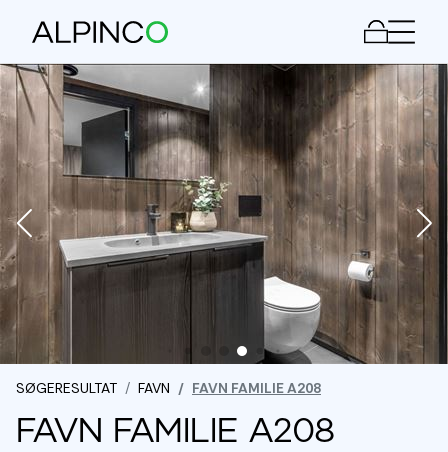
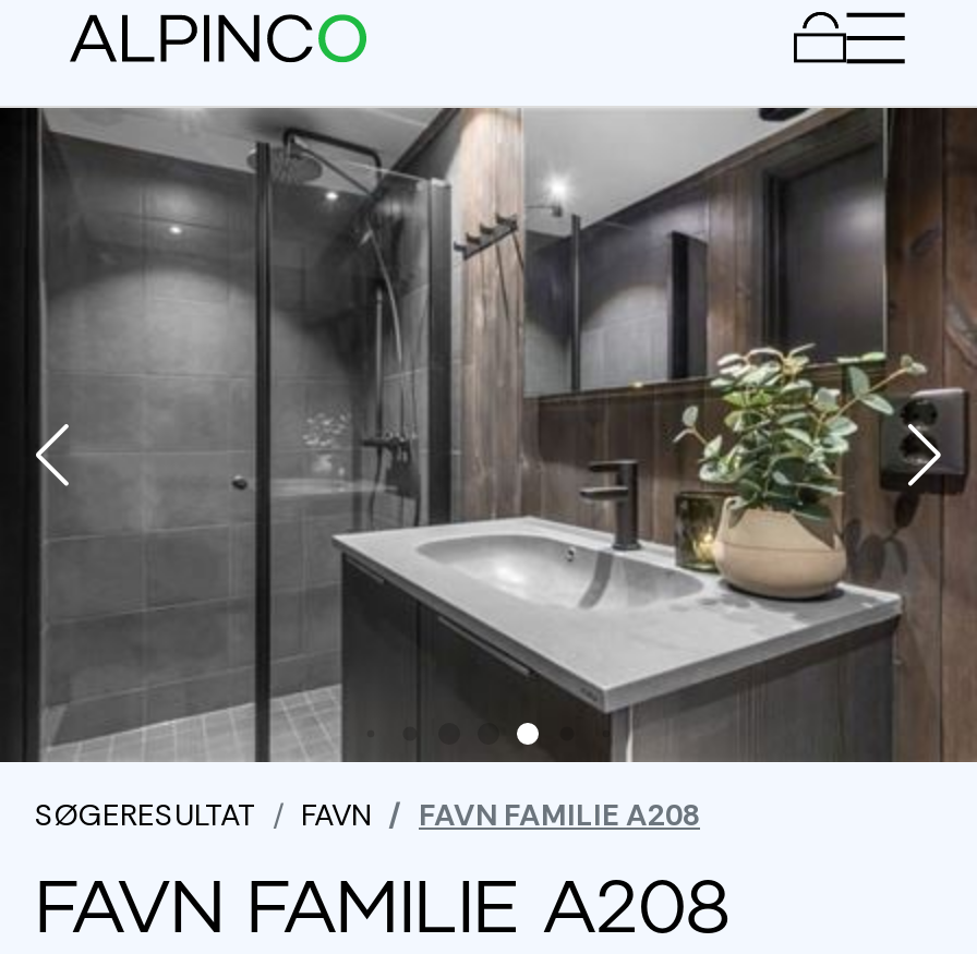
[3,63,445,364] [image] -> [7,106,970,762] [image]

